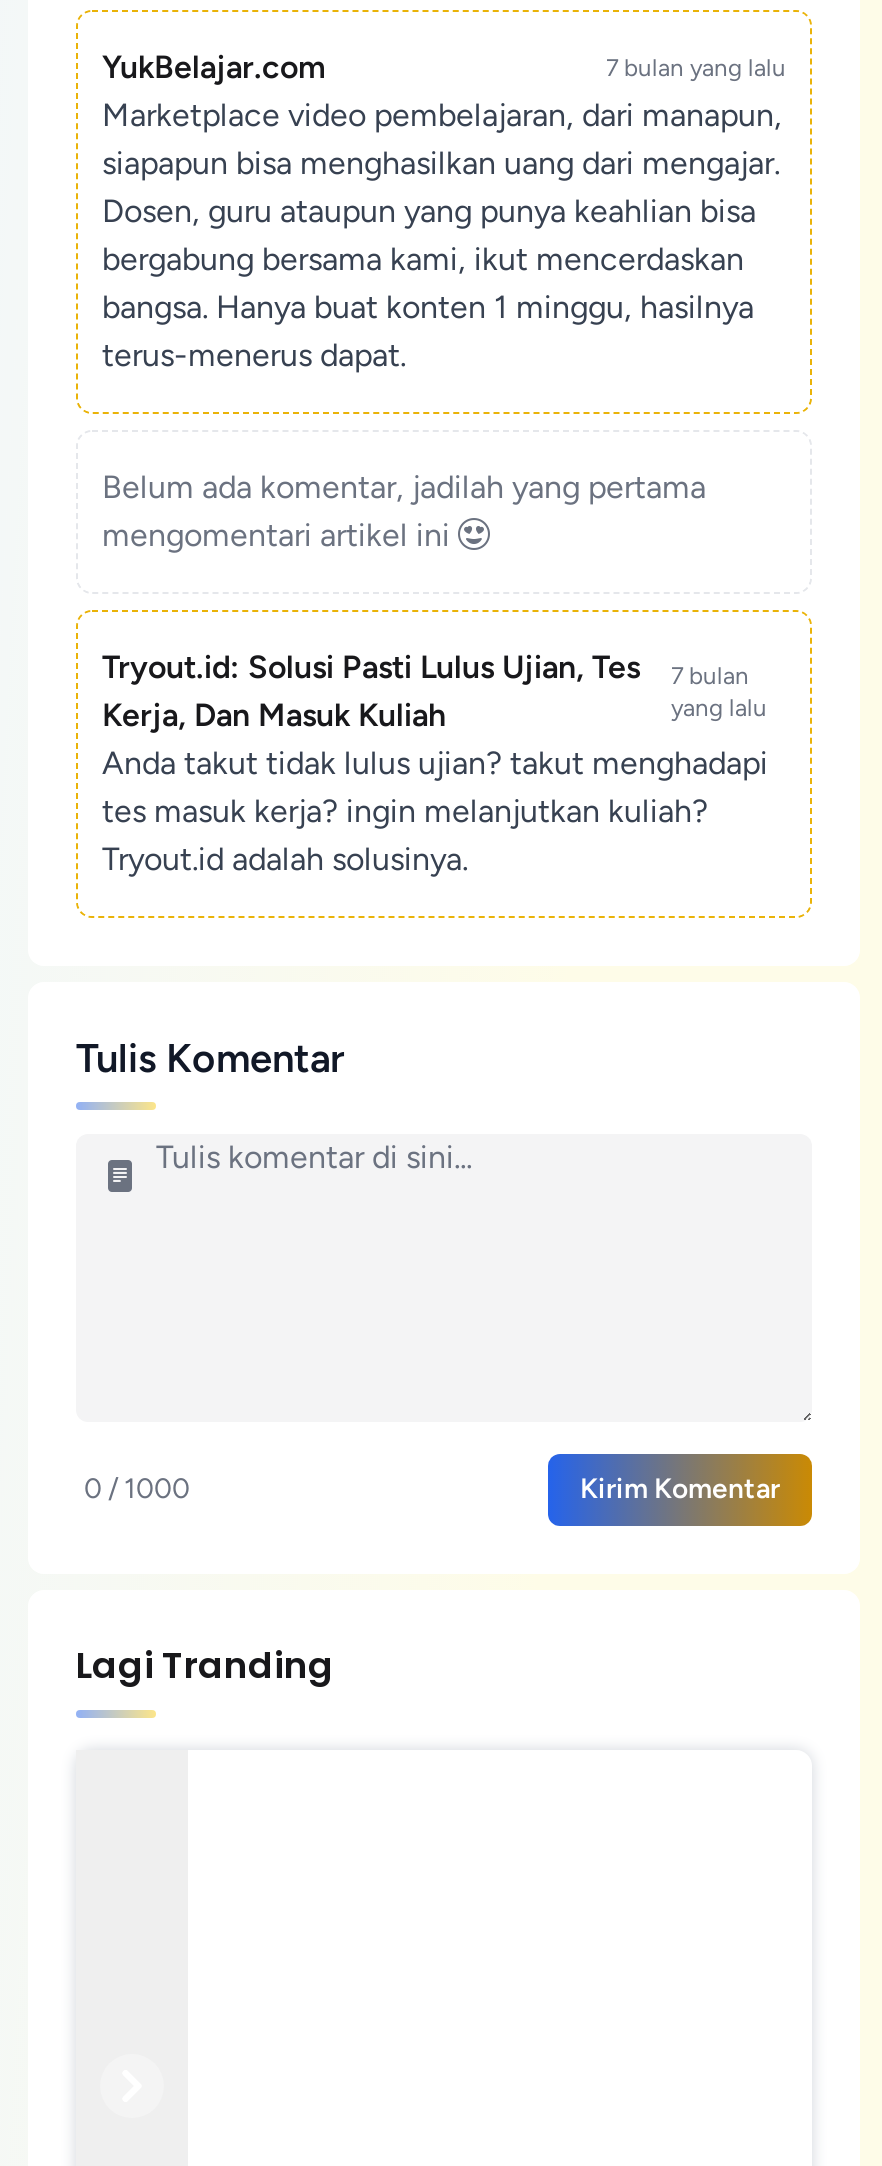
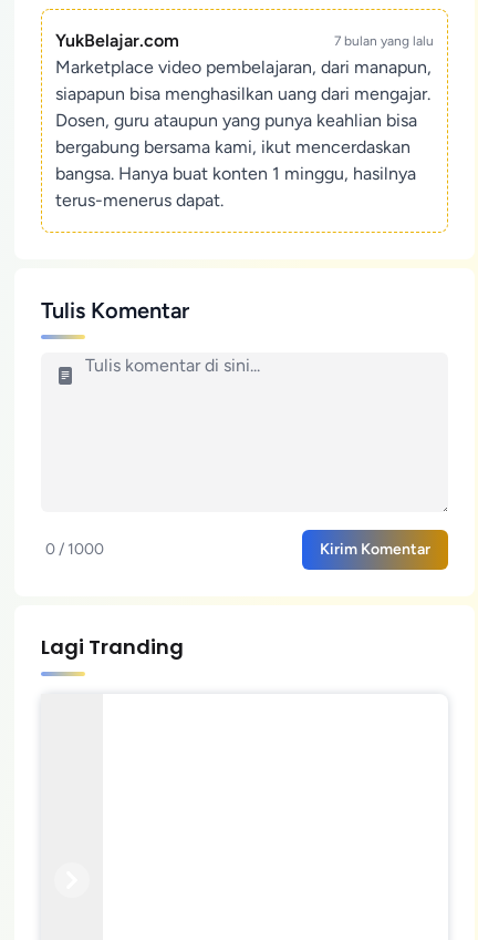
[102,467,706,733] Belum ada komentar, jadilah yang pertama | mengomentari artikel ini | Tryout.id: Solusi Pasti Lulus Ujian, Tes | Kerja, Dan Masuk Kuliah -> none
[102,661,768,877] 7 bulan | yang lalu | Anda takut tidak lulus ujian? takut menghadapi | tes masuk kerja? ingin melanjutkan kuliah? | Tryout.id adalah solusinya. -> none

